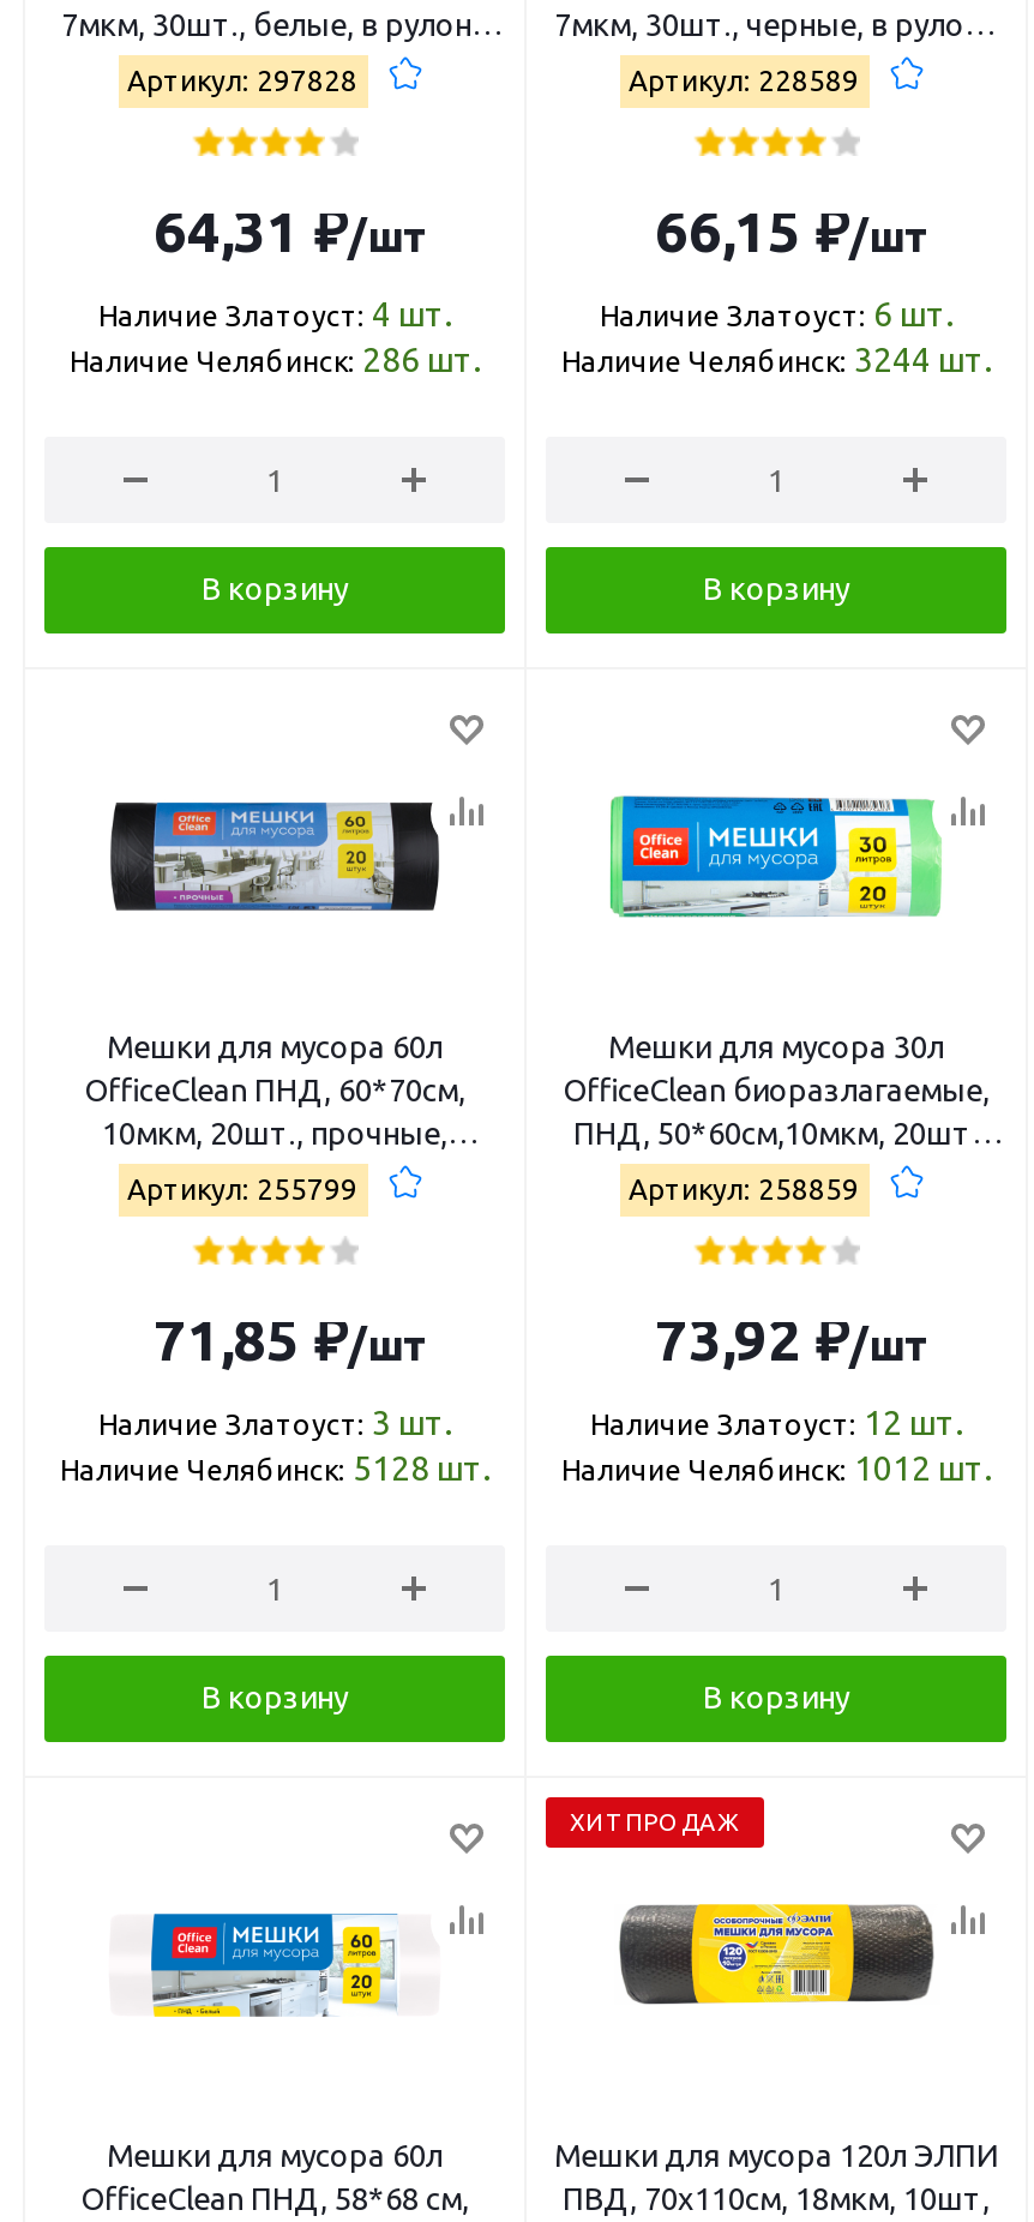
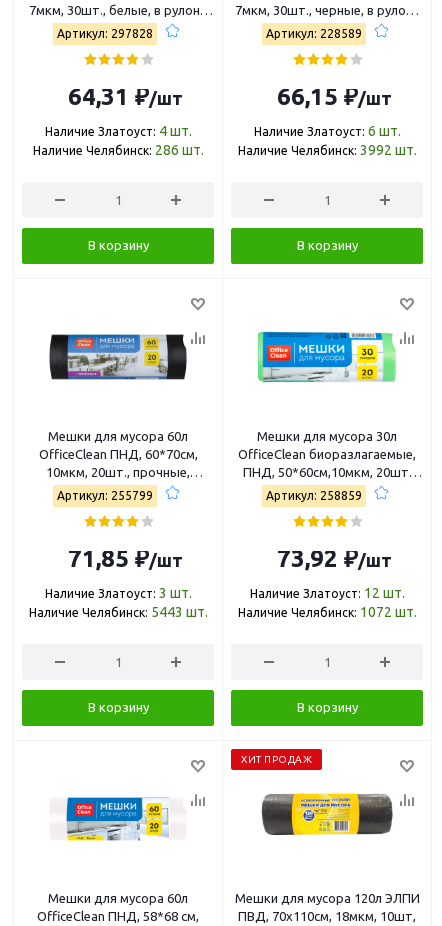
[561,340,991,378] Наличие Челябинск: 3244 шт. -> [237,142,416,158] Наличие Челябинск: 3992 шт.
[60,1449,489,1487] Наличие Челябинск: 5128 шт. -> [28,604,207,620] Наличие Челябинск: 5443 шт.
[561,1449,991,1487] Наличие Челябинск: 1012 шт. -> [237,604,416,620] Наличие Челябинск: 1072 шт.

